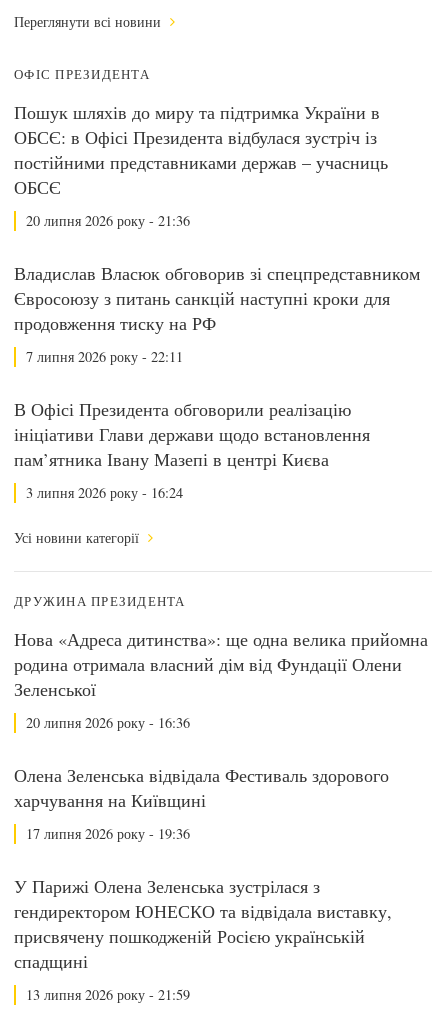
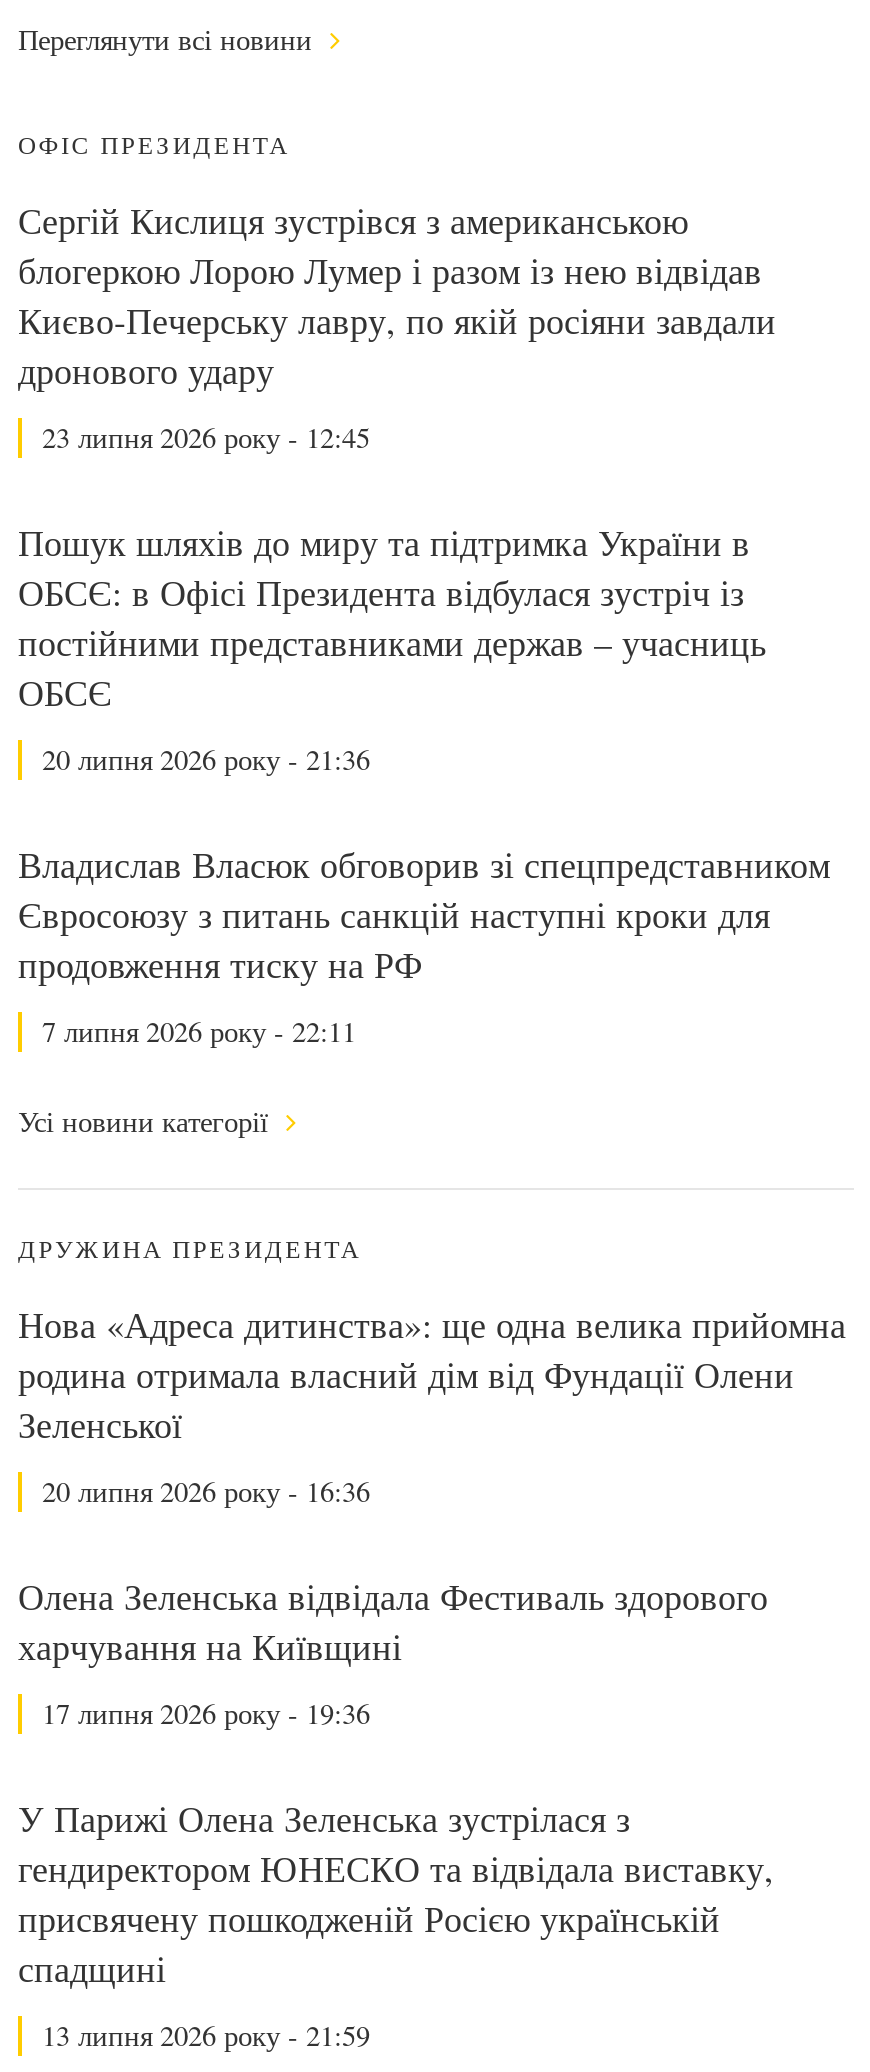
none -> [18,196,776,456] Сергій Кислиця зустрівся з американською | блогеркою Лорою Лумер і разом із нею відвідав | Києво-Печерську лавру, по якій росіяни завдали | дронового удару | 23 липня 2026 року - 12:45
moved [14,100,420,366] -> [18,518,830,1050]: Пошук шляхів до миру та підтримка України в | ОБСЄ: в Офісі Президента відбулася зустріч із | постійними представниками держав – учасниць | ... | продовження тиску на РФ | 7 липня 2026 року - 22:11
[14,397,370,502] В Офісі Президента обговорили реалізацію | ініціативи Глави держави щодо встановлення | пам’ятника Івану Мазепі в центрі Києва | 3 липня 2026 року - 16:24 -> none

